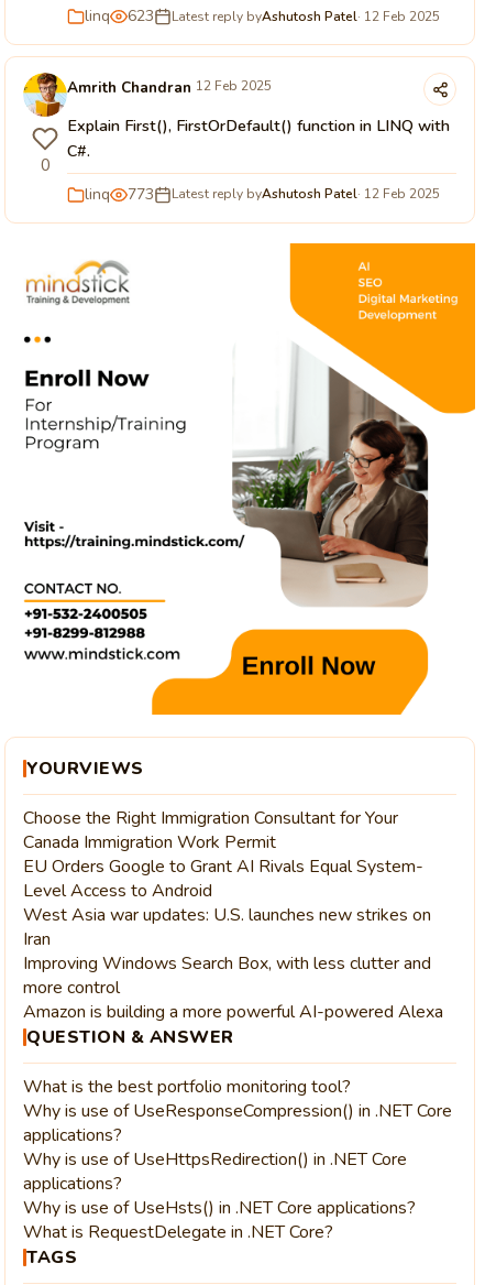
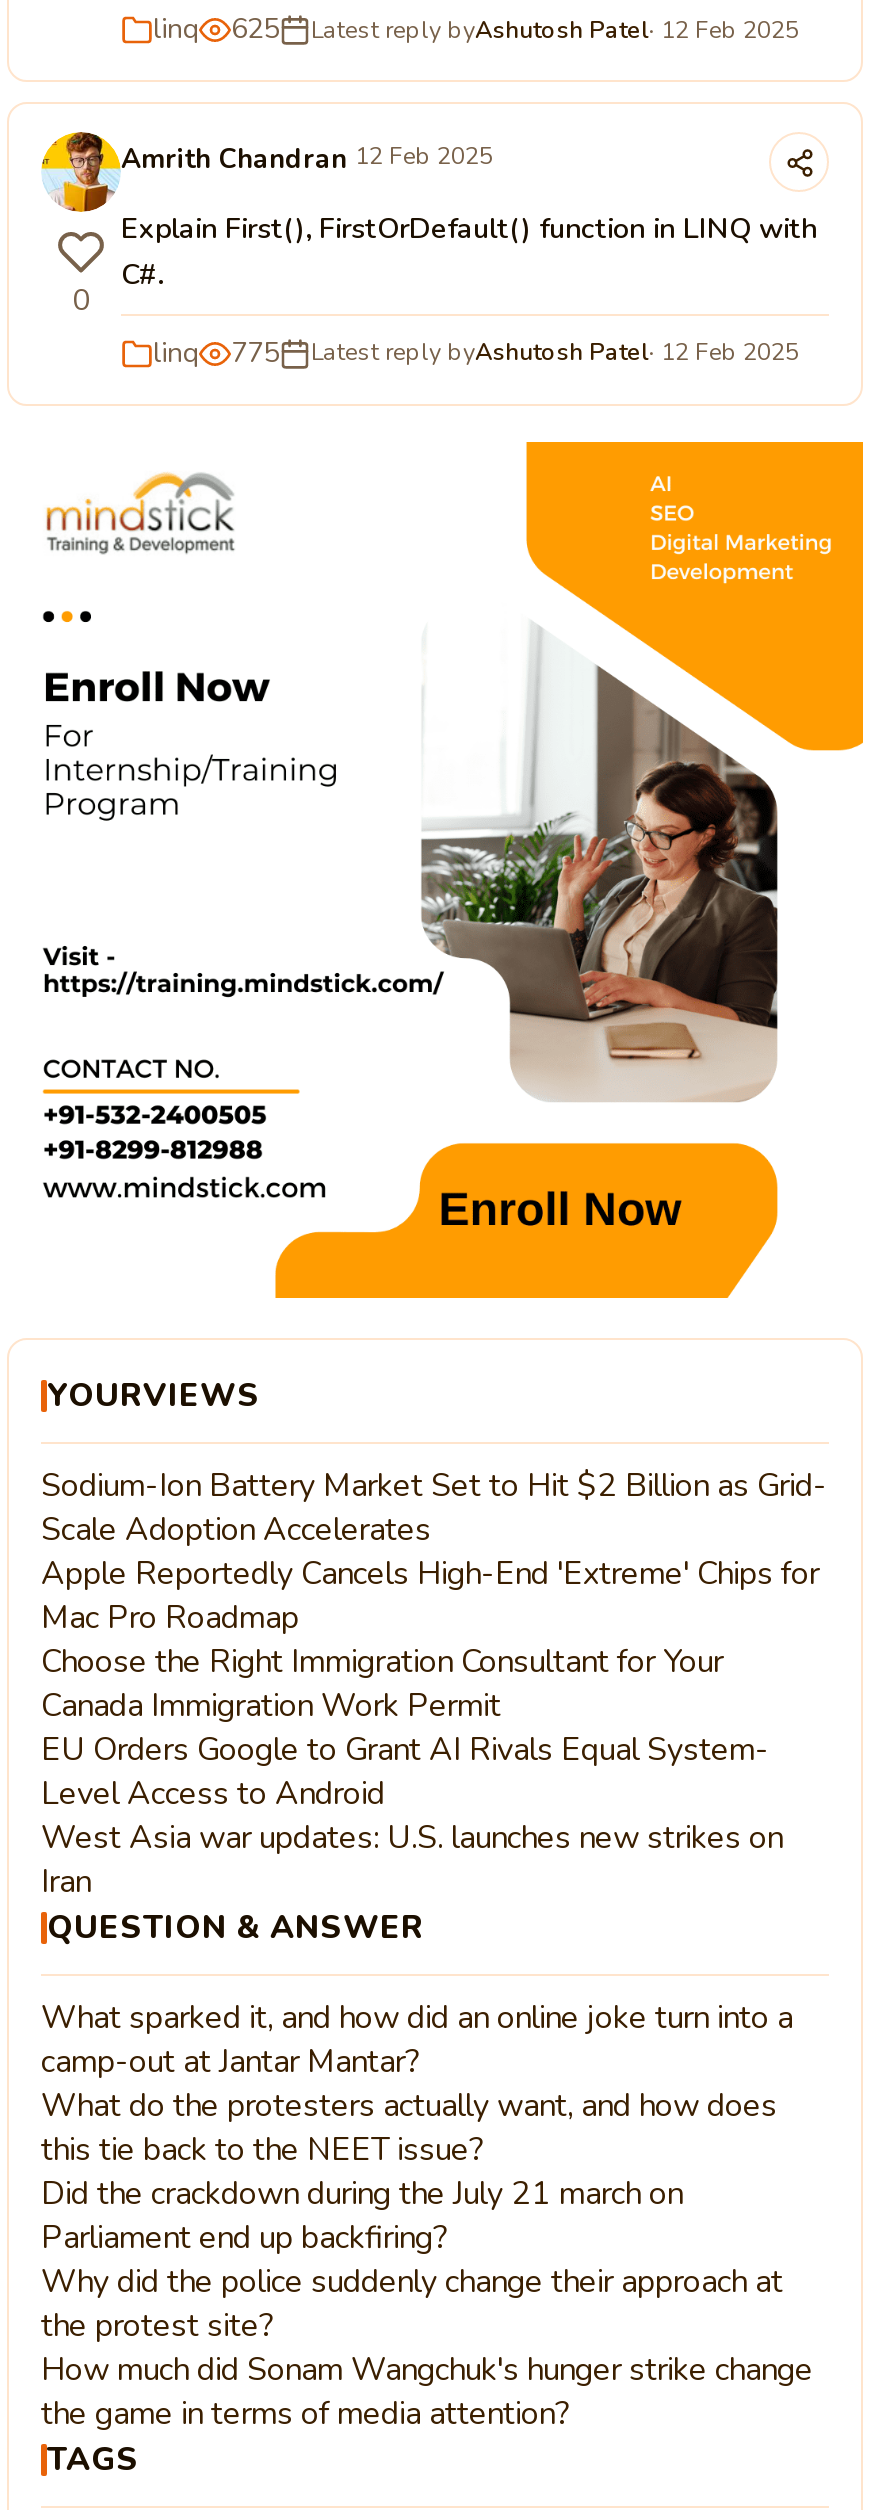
[128,6,154,26] 623 -> [231,10,279,48] 625
[128,183,154,204] 773 -> [231,333,279,371] 775
none -> [41,1463,827,1639] Sodium-Ion Battery Market Set to Hit $2 Billion as Grid- | Scale Adoption Accelerates | Apple Reportedly Cancels High-End 'Extreme' Chips for | Mac Pro Roadmap
[23,951,443,1023] Improving Windows Search Box, with less clutter and | more control | Amazon is building a more powerful AI-powered Alexa -> none
[23,1074,452,1244] What is the best portfolio monitoring tool? | Why is use of UseResponseCompression() in .NET Core | applications? | Why is use of UseHttpsRedirection() in .NET Core | applications? | Why is use of UseHsts() in .NET Core applications? | What is RequestDelegate in .NET Core? -> [41,1995,813,2435] What sparked it, and how did an online joke turn into a | camp-out at Jantar Mantar? | What do the protesters actually want, and how does | this tie back to the NEET issue? | Did the crackdown during the July 21 march on | Parliament end up backfiring? | Why did the police suddenly change their approach at | the protest site? | How much did Sonam Wangchuk's hunger strike change | the game in terms of media attention?

